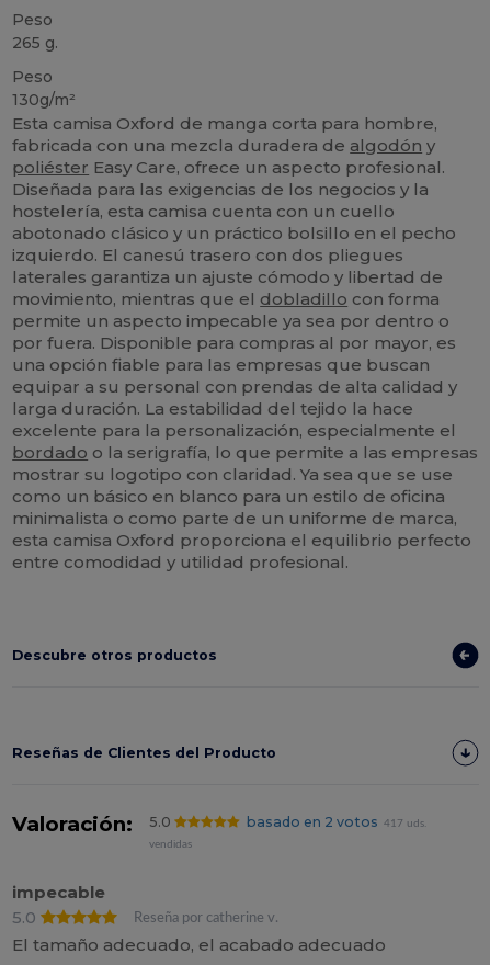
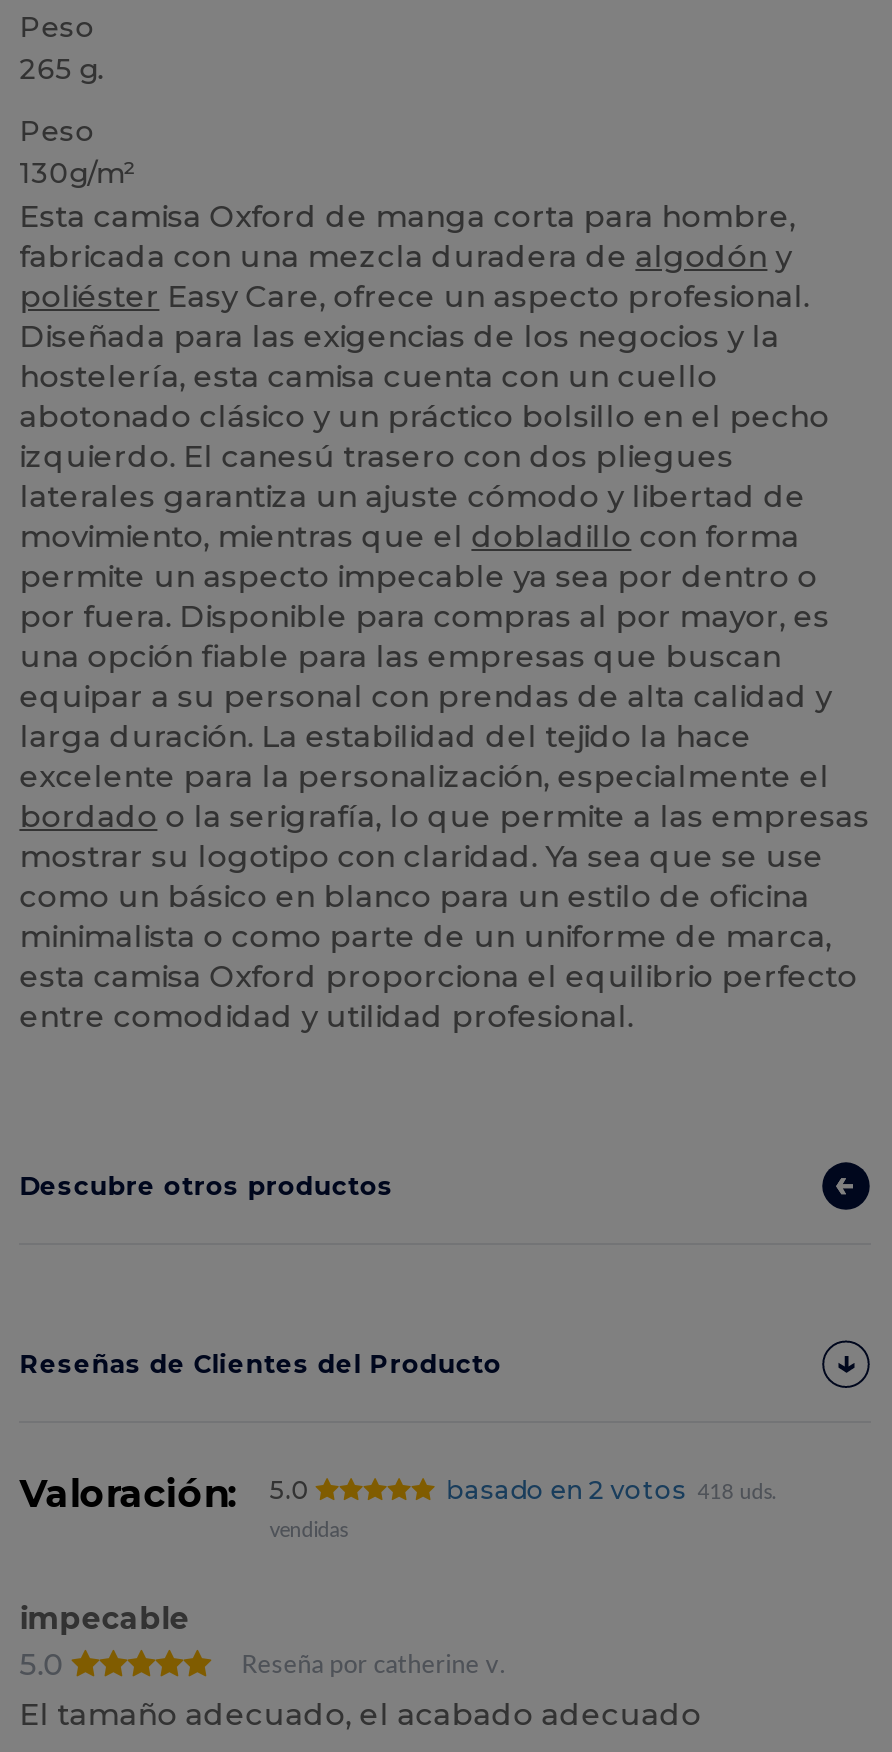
[246,814,427,831] basado en 2 votos 417 uds. -> [446,1476,775,1506] basado en 2 votos 418 uds.

